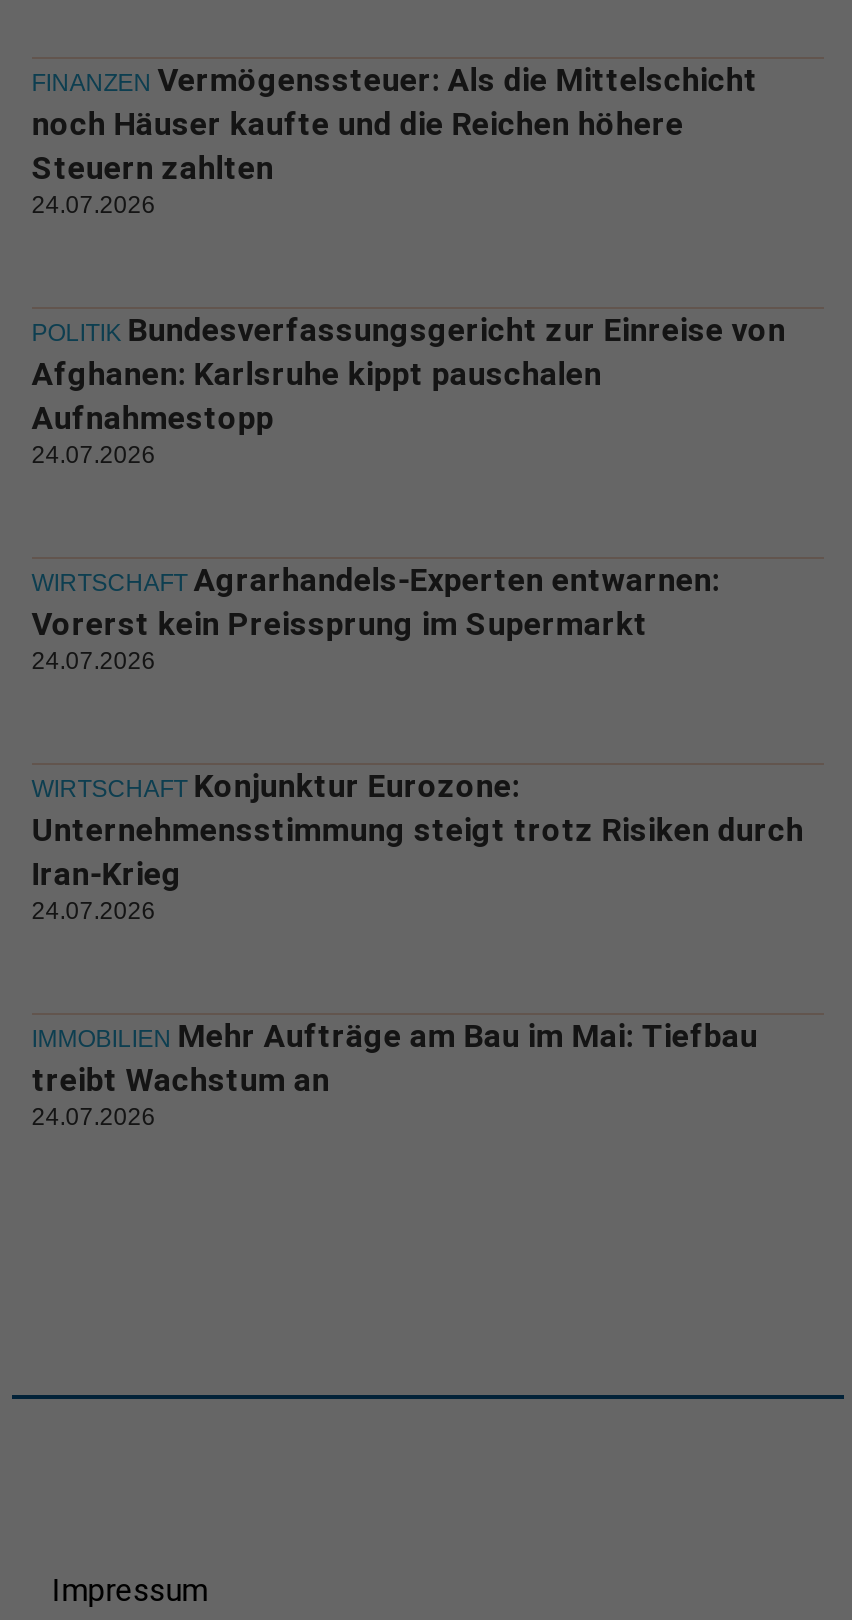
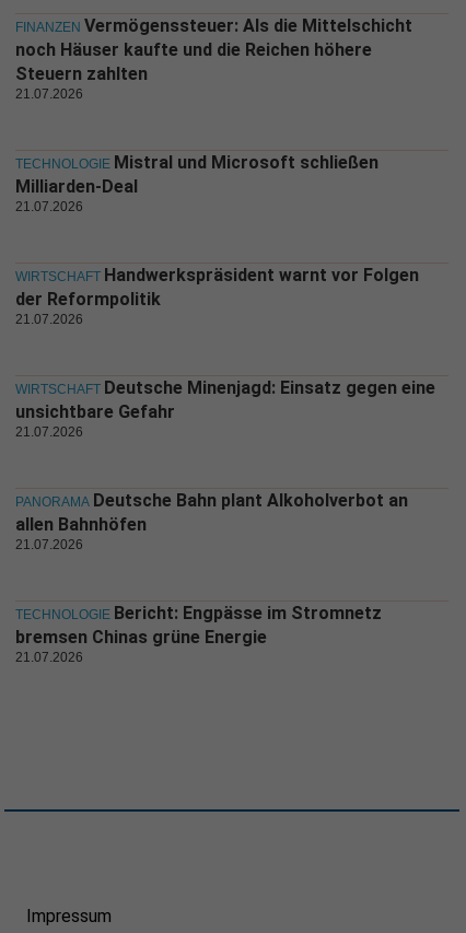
[31,191,803,1131] 24.07.2026 | POLITIK Bundesverfassungsgericht zur Einreise von | Afghanen: Karlsruhe kippt pauschalen | Aufnahmestopp | 24.07.2026 | WIRTSCHAFT Agrarhandels-Experten entwarnen: | Vorerst kein Preissprung im Supermarkt | 24.07.2026 | WIRTSCHAFT Konjunktur Eurozone: | Unternehmensstimmung steigt trotz Risiken durch | Iran-Krieg | 24.07.2026 | IMMOBILIEN Mehr Aufträge am Bau im Mai: Tiefbau | treibt Wachstum an | 24.07.2026 -> [15,87,435,665] 21.07.2026 | TECHNOLOGIE Mistral und Microsoft schließen | Milliarden-Deal | 21.07.2026 | WIRTSCHAFT Handwerkspräsident warnt vor Folgen | der Reformpolitik | 21.07.2026 | WIRTSCHAFT Deutsche Minenjagd: Einsatz gegen eine | unsichtbare Gefahr | 21.07.2026 | PANORAMA Deutsche Bahn plant Alkoholverbot an | allen Bahnhöfen | 21.07.2026 | TECHNOLOGIE Bericht: Engpässe im Stromnetz | bremsen Chinas grüne Energie | 21.07.2026

